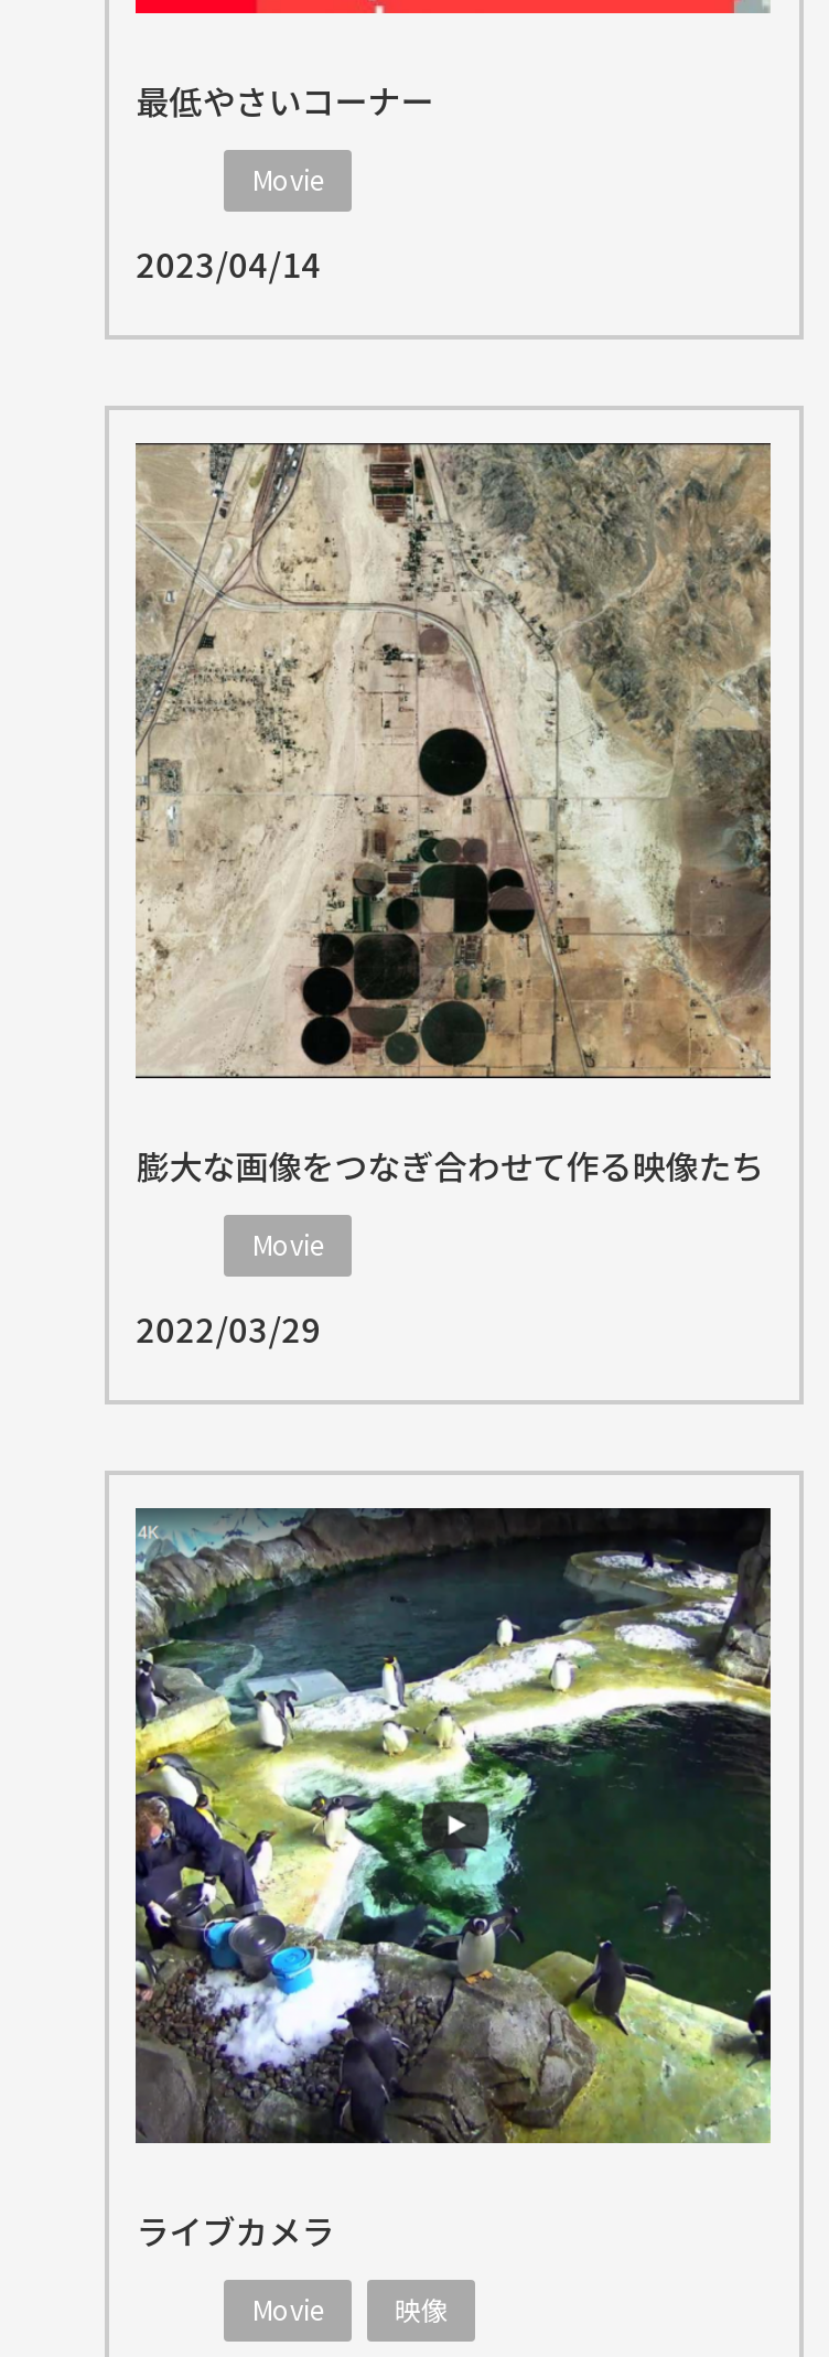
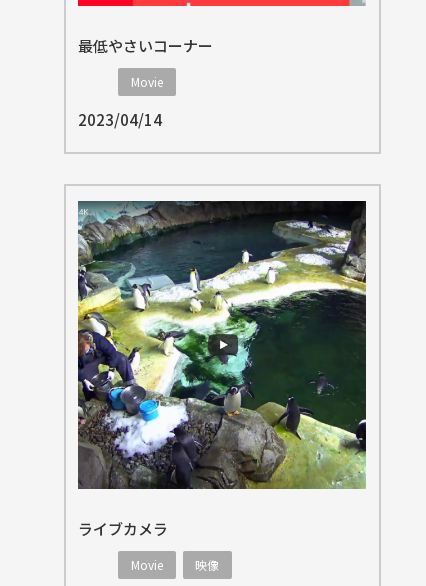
[136,443,771,1351] [image] | 膨大な画像をつなぎ合わせて作る映像たち | Movie | 2022/03/29 -> none

